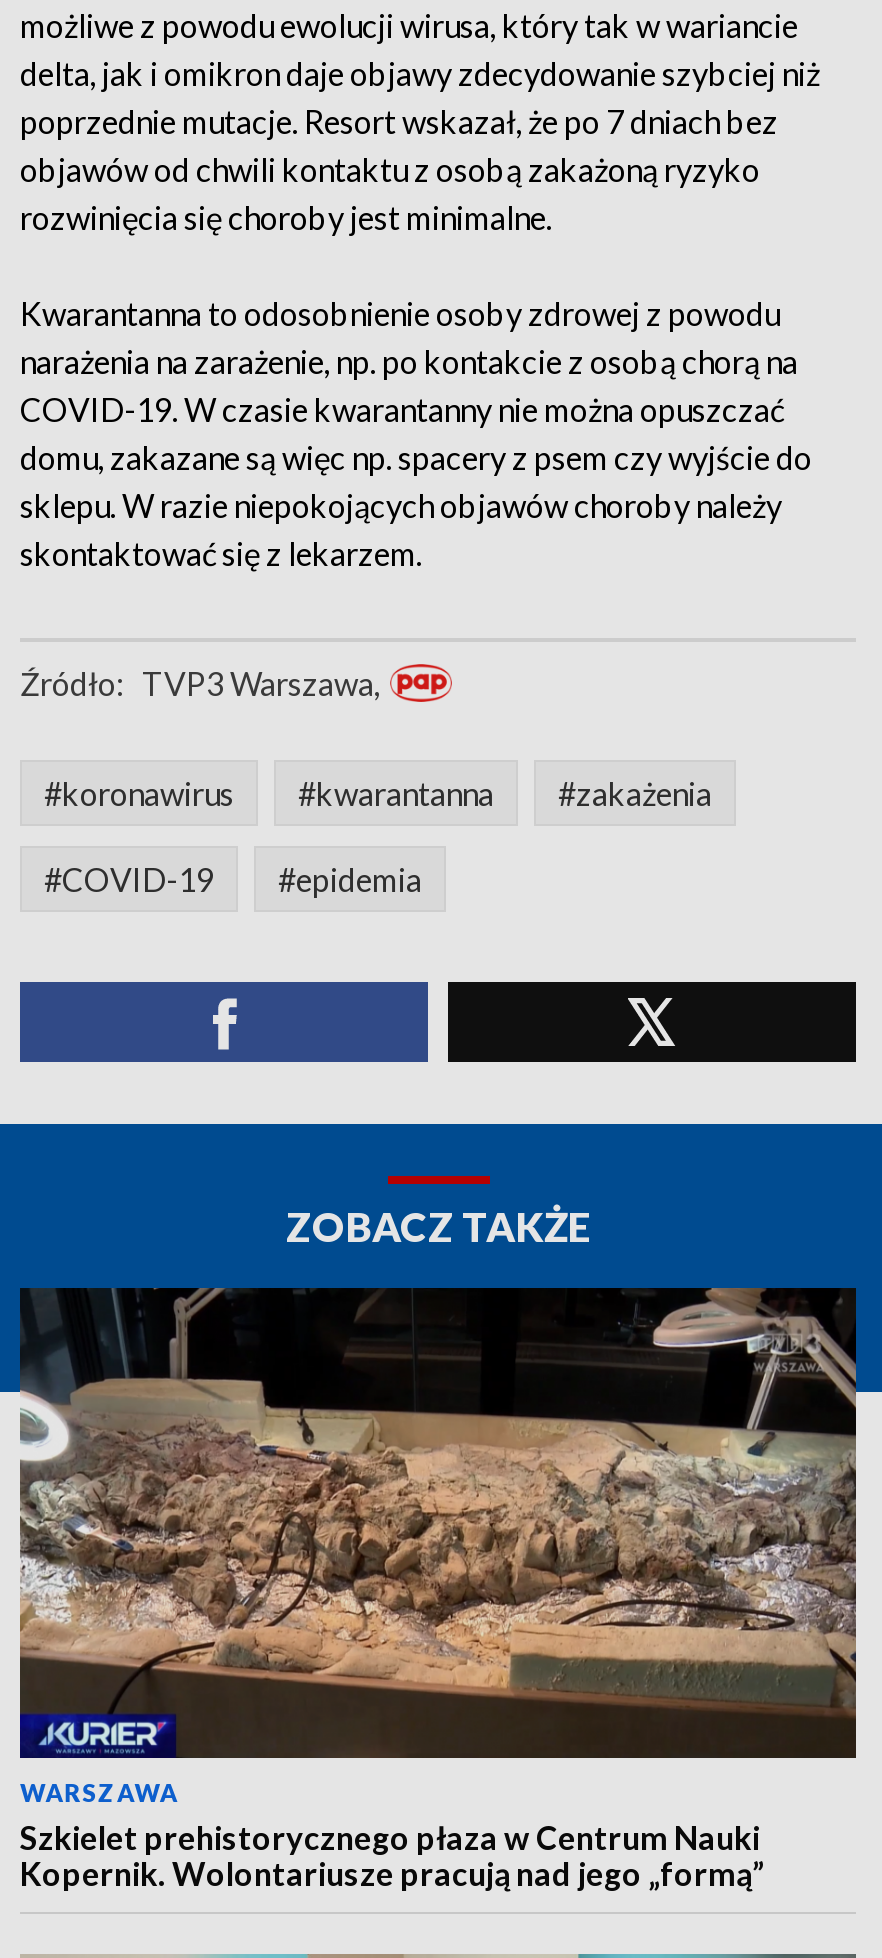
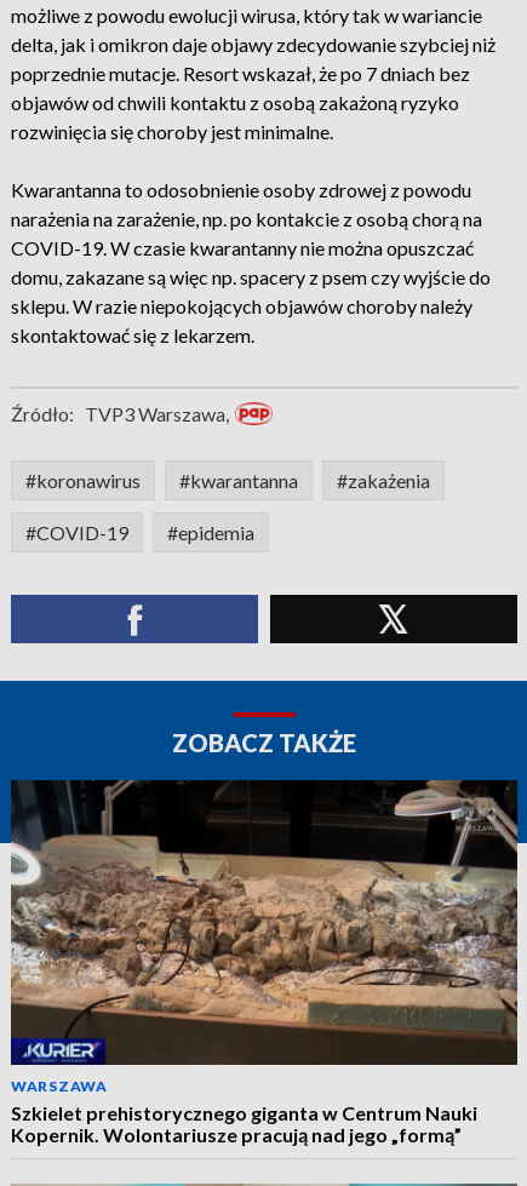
[20,1818,760,1856] Szkielet prehistorycznego płaza w Centrum Nauki -> [11,1101,477,1124] Szkielet prehistorycznego giganta w Centrum Nauki

